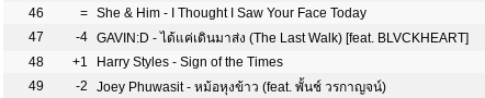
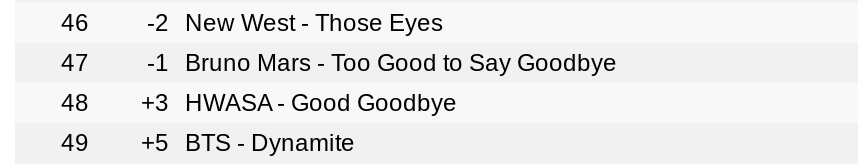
[80,5,366,21] = She & Him - I Thought I Saw Your Face Today -> [147,9,443,37] -2 New West - Those Eyes
[76,29,469,46] -4 GAVIN:D - ได้แค่เดินมาส่ง (The Last Walk) [feat. BLVCKHEART] -> [147,49,617,77] -1 Bruno Mars - Too Good to Say Goodbye
[72,54,283,70] +1 Harry Styles - Sign of the Times -> [141,89,457,117] +3 HWASA - Good Goodbye
[76,78,386,95] -2 Joey Phuwasit - หม้อหุงข้าว (feat. พั้นช์ วรกาญจน์) -> [141,129,355,157] +5 BTS - Dynamite

